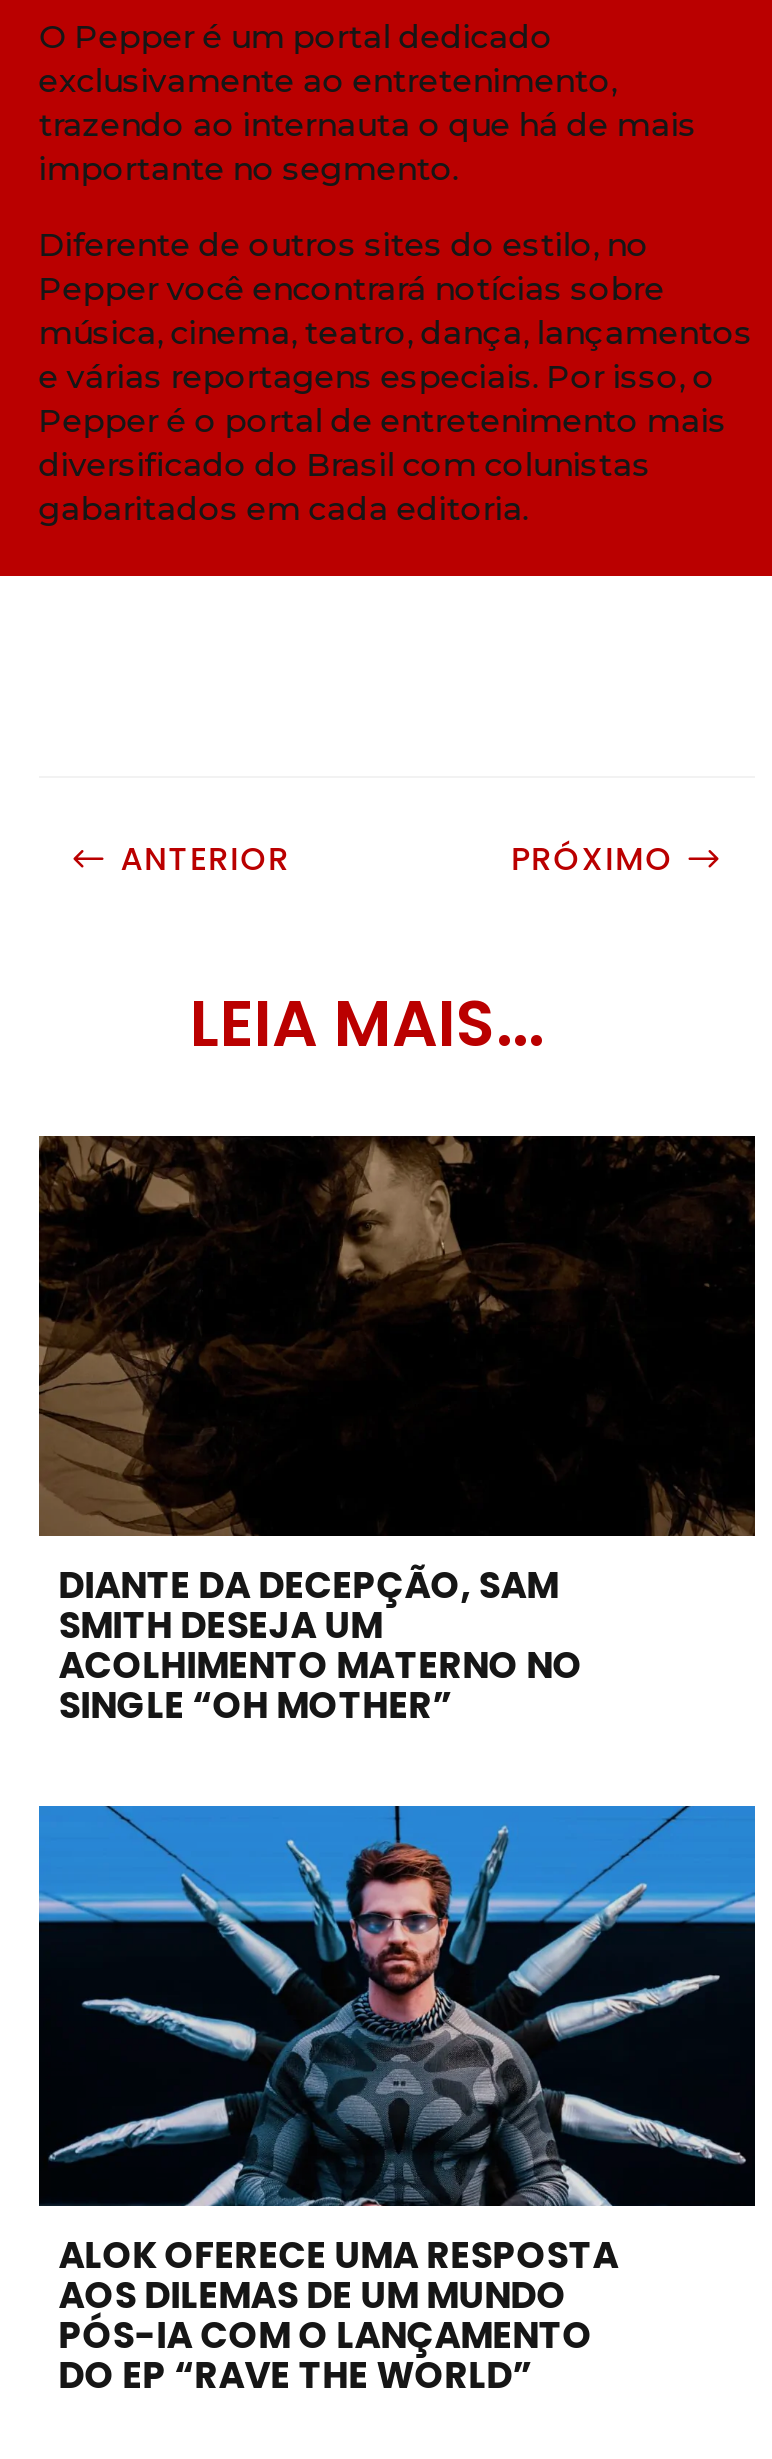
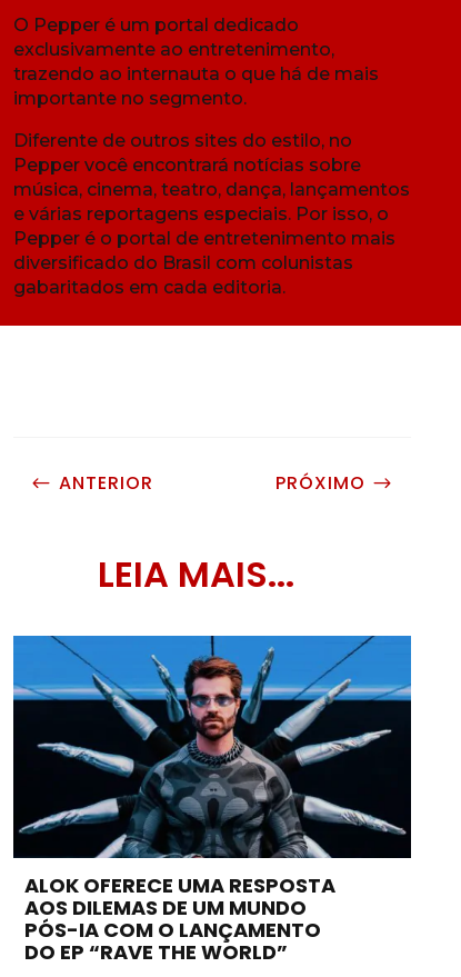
[37,1134,757,1730] [image] | DIANTE DA DECEPÇÃO, SAM | SMITH DESEJA UM | ACOLHIMENTO MATERNO NO | SINGLE “OH MOTHER” -> none

